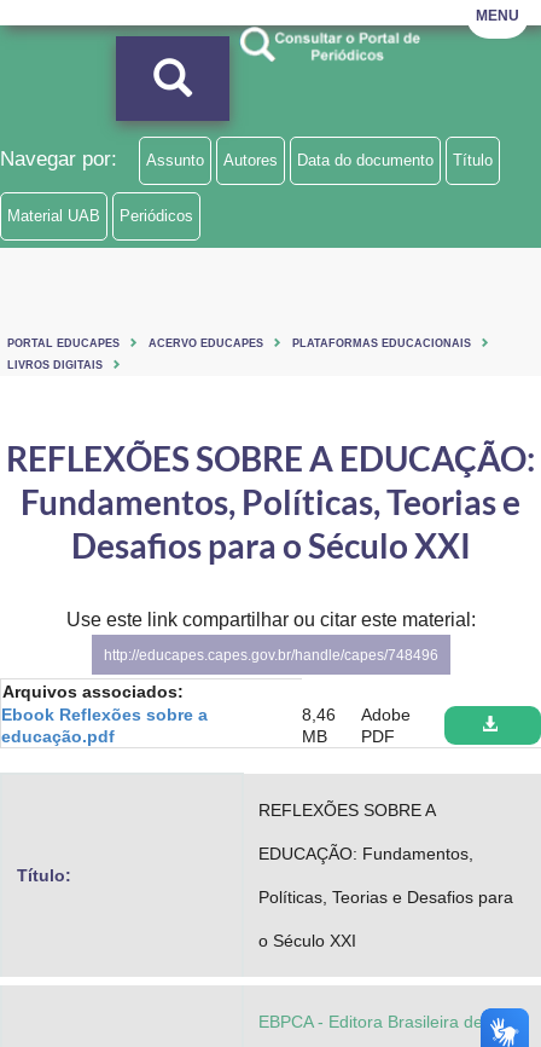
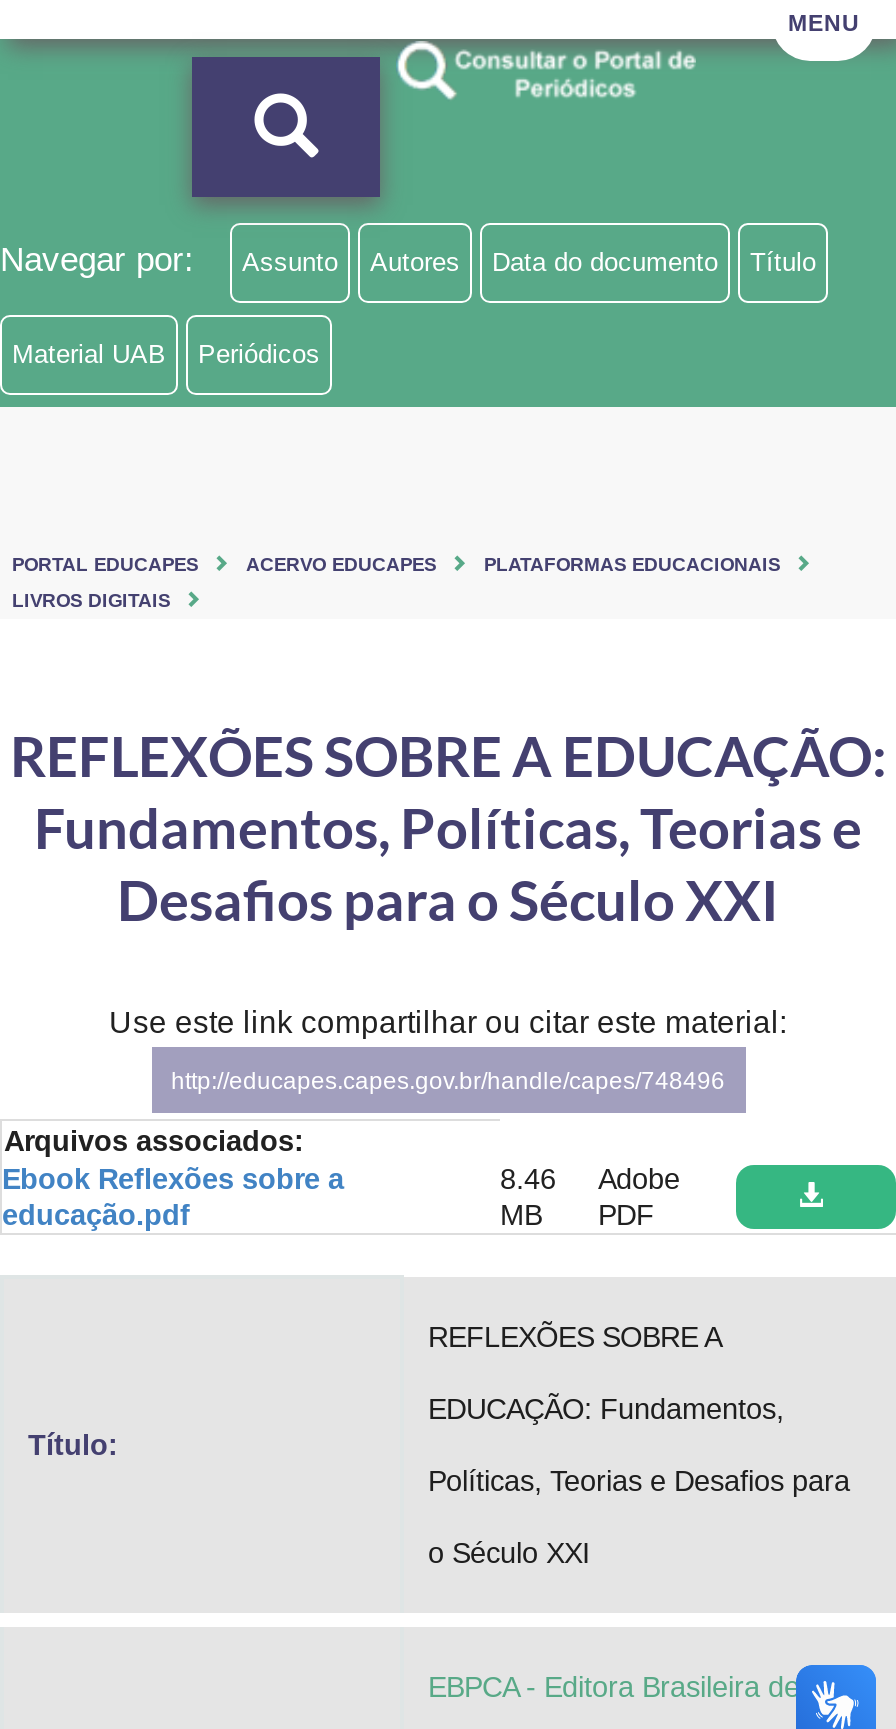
[302,705,411,725] 8,46 Adobe -> [500,1164,680,1196] 8.46 Adobe

